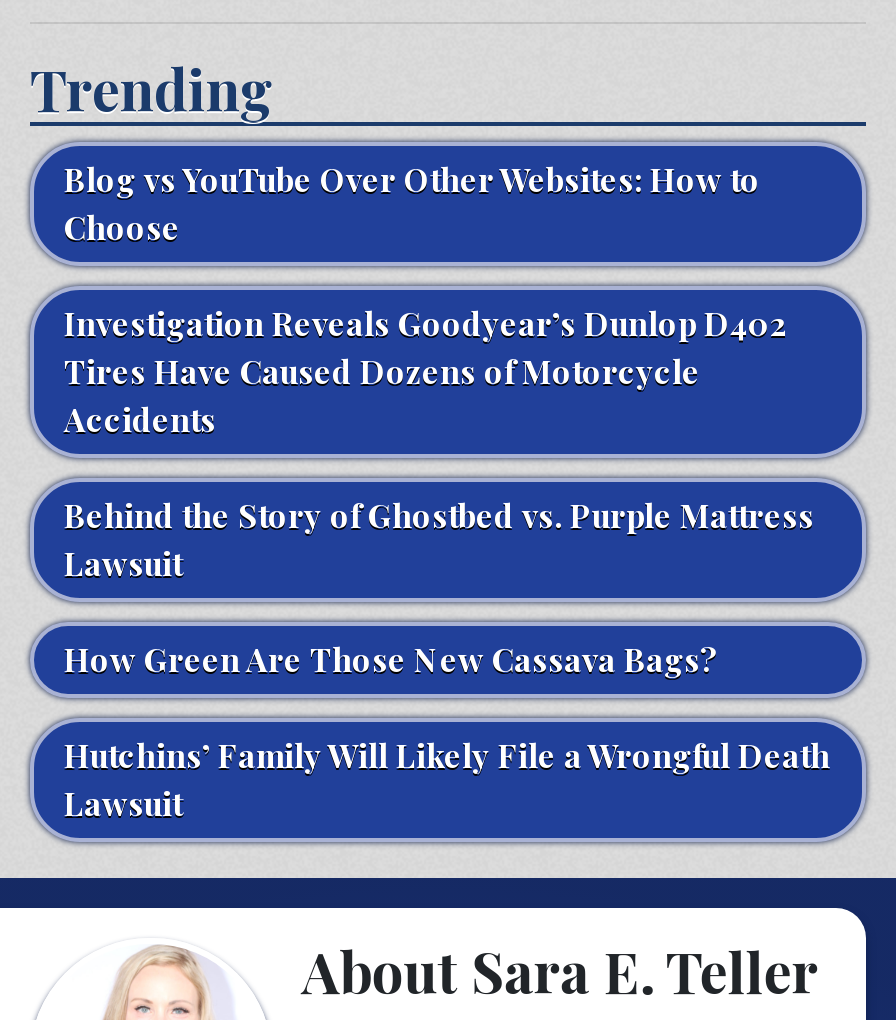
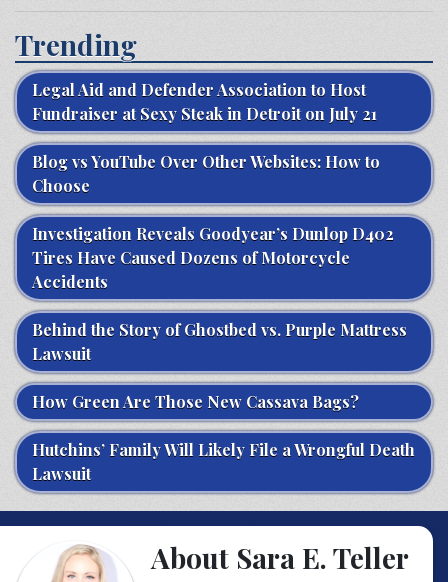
none -> [32,79,377,124] Legal Aid and Defender Association to Host | Fundraiser at Sexy Steak in Detroit on July 21

